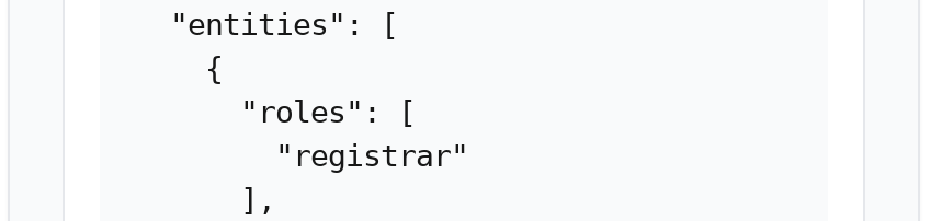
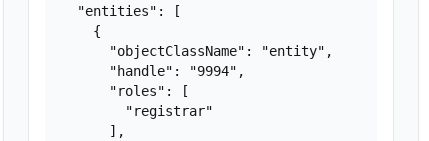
none -> [61,43,333,79] "objectClassName": "entity", | "handle": "9994",

